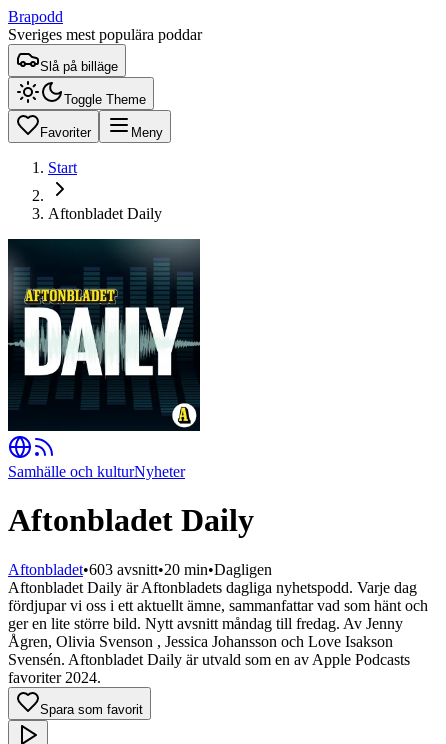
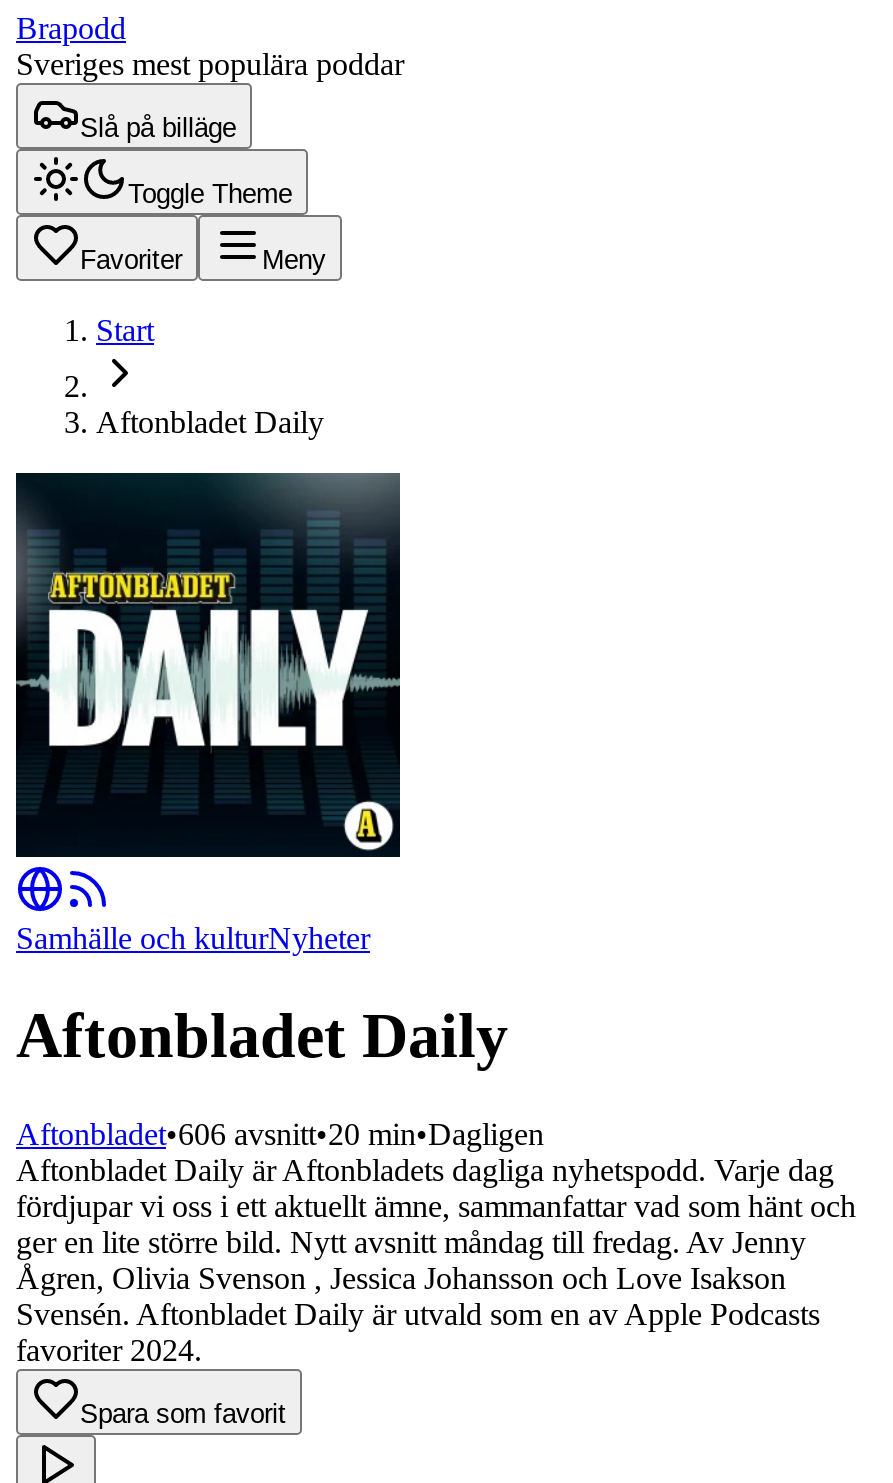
[8,561,272,578] Aftonbladet•603 avsnitt•20 min•Dagligen -> [16,1117,544,1151] Aftonbladet•606 avsnitt•20 min•Dagligen

